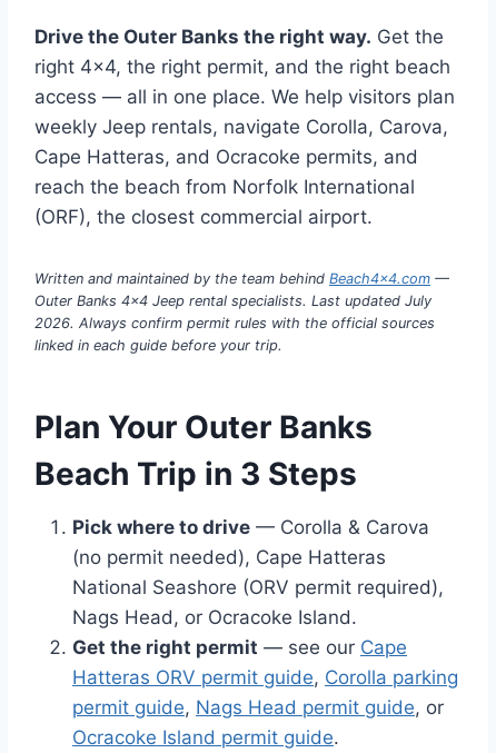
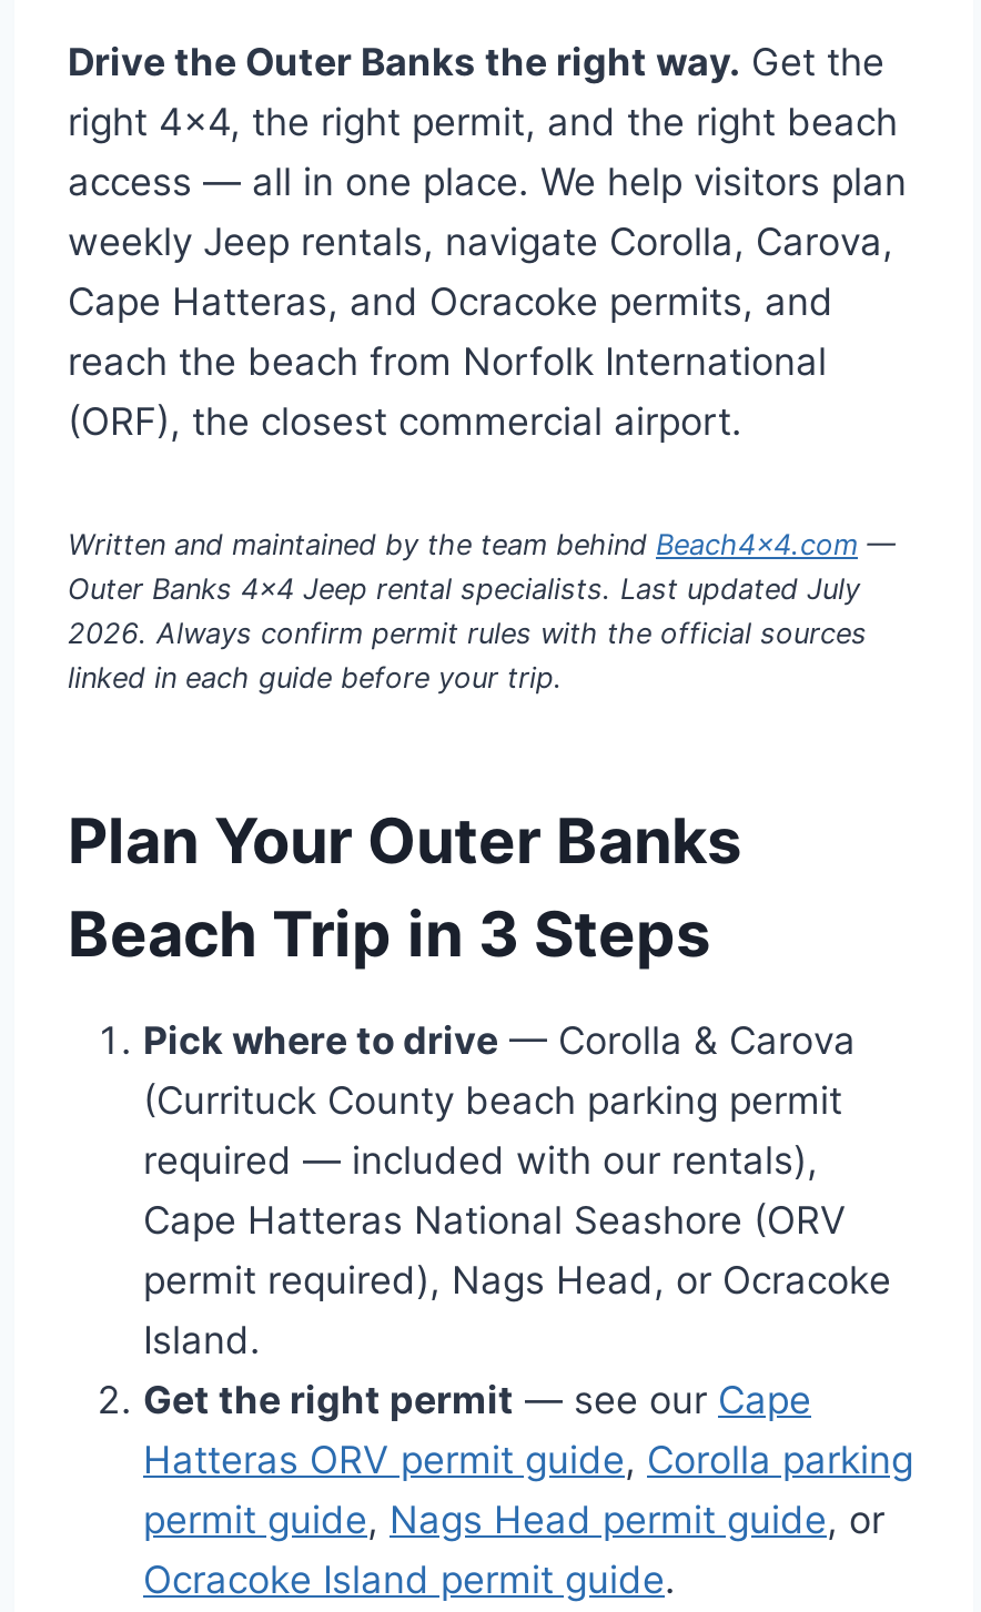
[72,546,444,628] (no permit needed), Cape Hatteras | National Seashore (ORV permit required), | Nags Head, or Ocracoke Island. -> [143,1079,891,1363] (Currituck County beach parking permit | required — included with our rentals), | Cape Hatteras National Seashore (ORV | permit required), Nags Head, or Ocracoke | Island.

